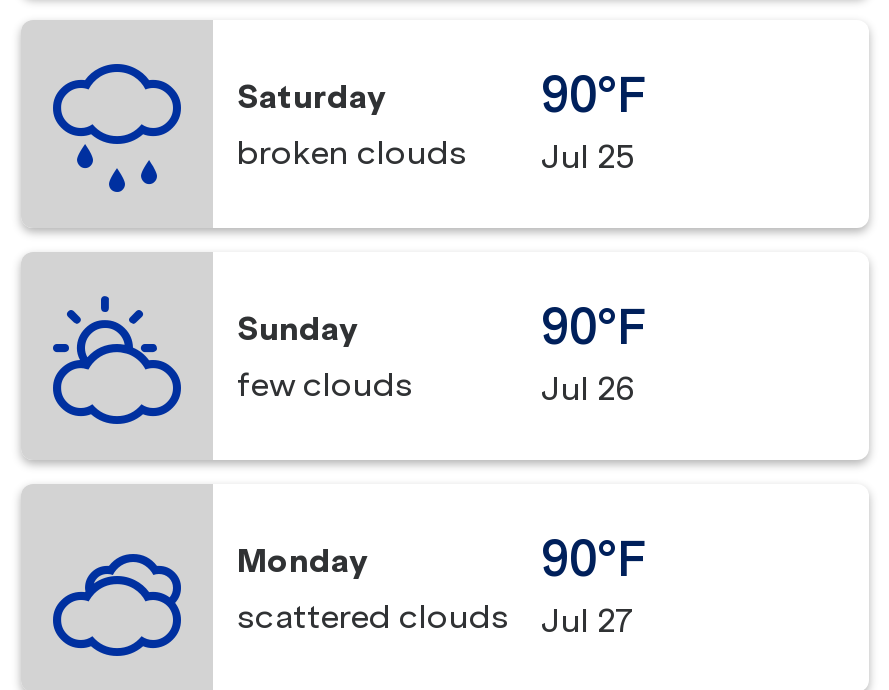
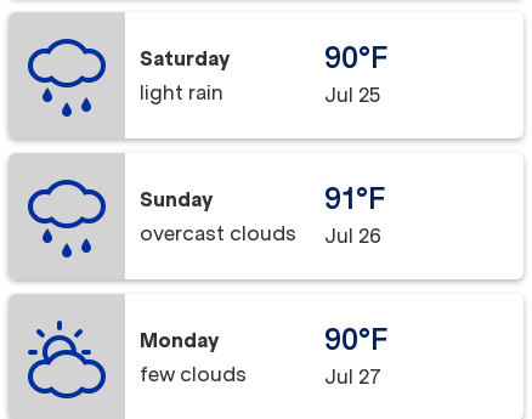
[237,132,467,172] broken clouds -> [140,80,223,104] light rain
[51,296,183,424] [image] -> [27,179,107,257] [image]
[541,296,647,358] 90°F -> [324,180,386,217] 91°F
none -> [140,221,296,245] overcast clouds
moved [237,364,413,404] -> [140,362,247,386]: few clouds
[53,528,183,600] [image] -> [27,319,106,366] [image]
[237,596,509,636] scattered clouds -> none

